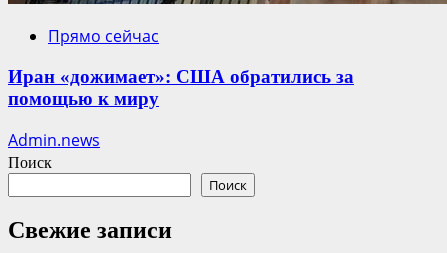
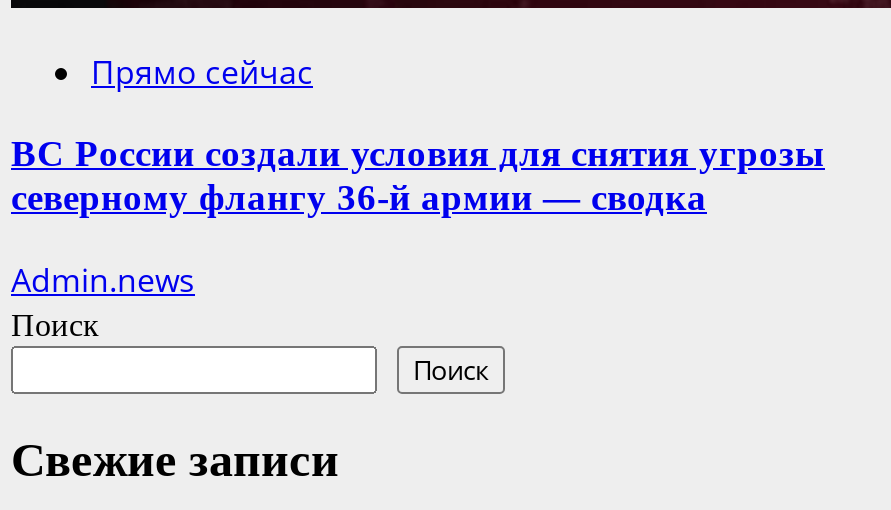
[8,66,354,109] Иран «дожимает»: США обратились за | помощью к миру -> [11,132,825,218] ВС России создали условия для снятия угрозы | северному флангу 36-й армии — сводка

